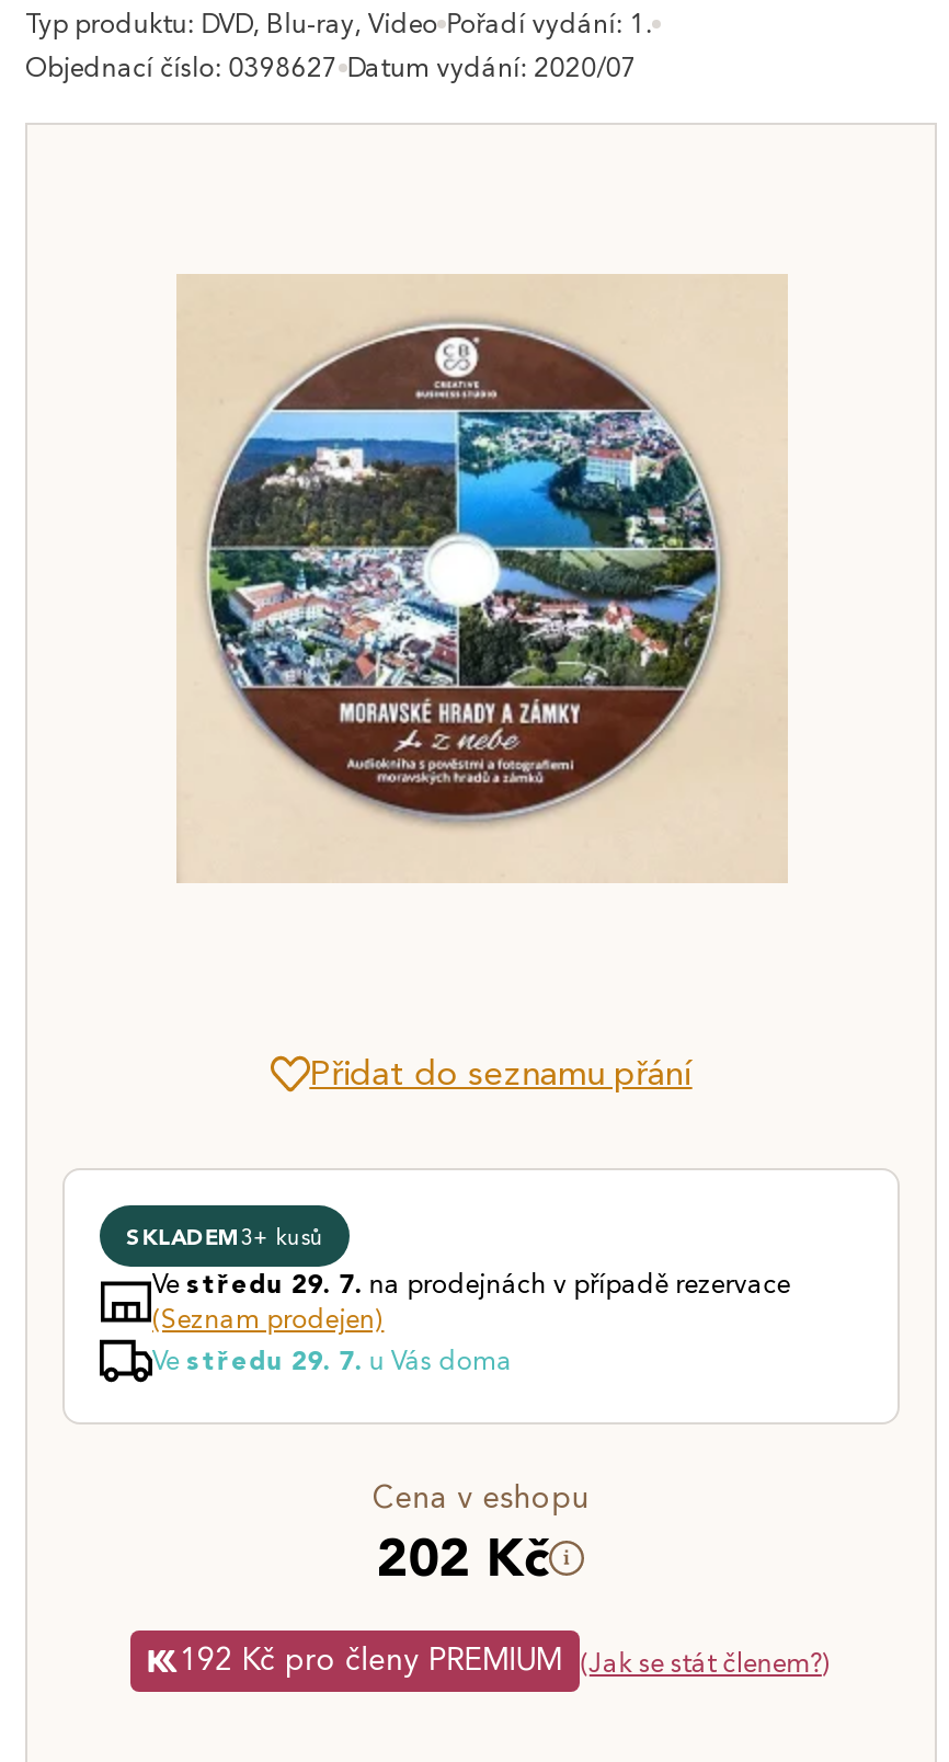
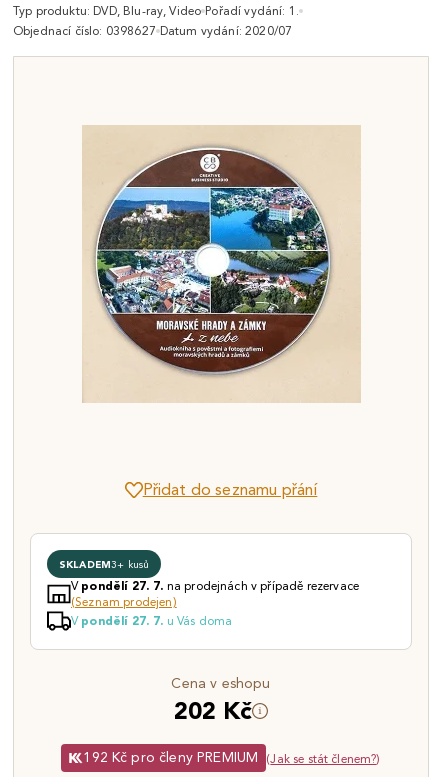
[152,1267,790,1300] Vestředu 29. 7. na prodejnách v případě rezervace -> [71,578,359,593] Vpondělí 27. 7. na prodejnách v případě rezervace
[152,1343,512,1376] Ve středu 29. 7. u Vás doma -> [71,613,232,628] V pondělí 27. 7. u Vás doma

